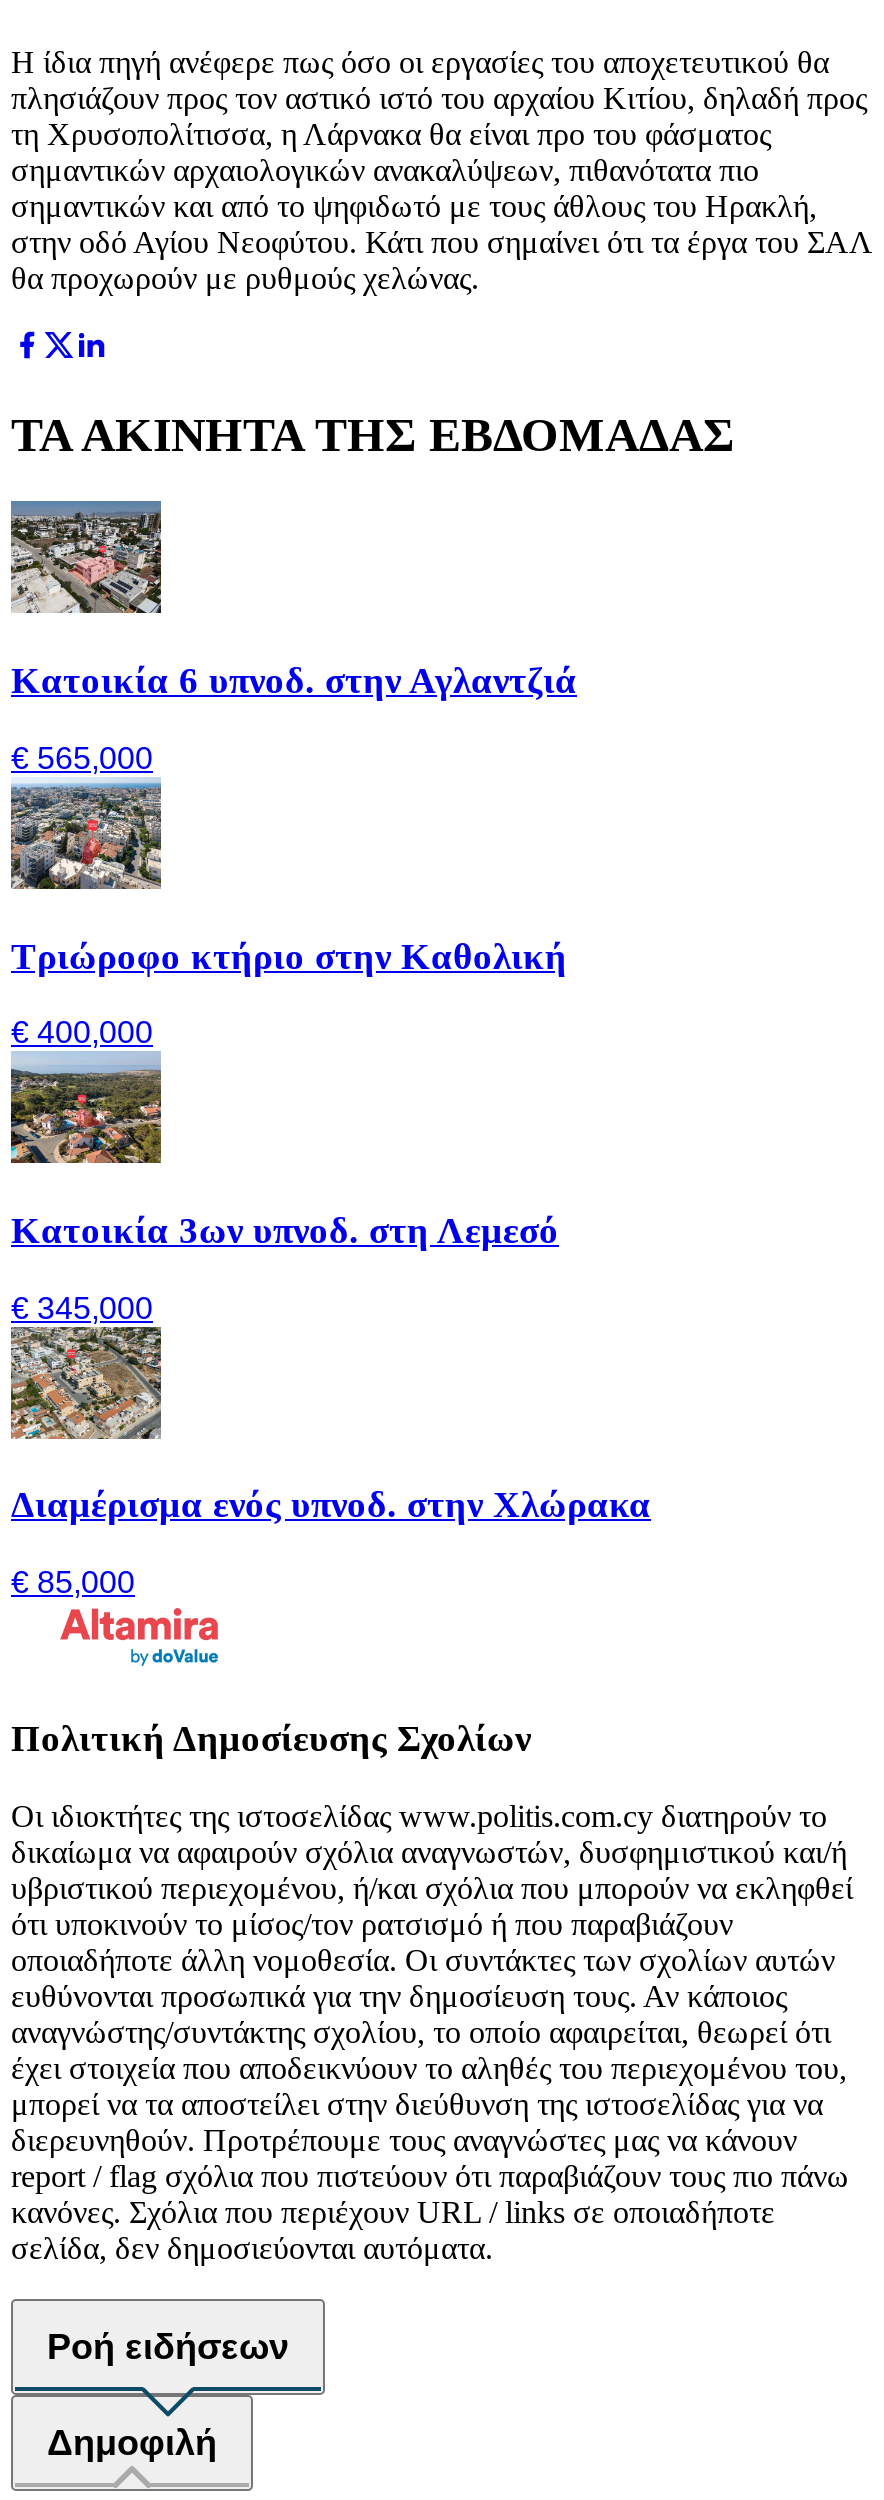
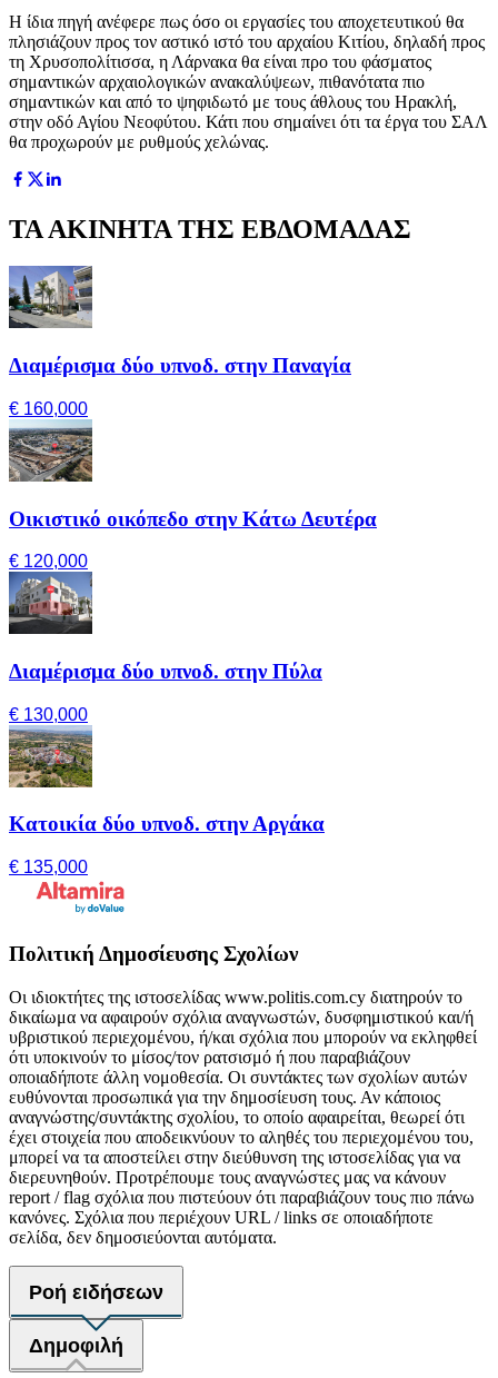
[9,501,577,701] [image] | Κατοικία 6 υπνοδ. στην Αγλαντζιά -> [8,266,351,377] [image] | Διαμέρισμα δύο υπνοδ. στην Παναγία
[11,741,153,775] € 565,000 -> [9,399,88,418] € 160,000
[9,789,567,976] [image] | Τριώροφο κτήριο στην Καθολική -> [9,426,377,530] [image] | Οικιστικό οικόπεδο στην Κάτω Δευτέρα
[11,1016,153,1050] € 400,000 -> [9,552,88,571] € 120,000
[9,1065,559,1251] [image] | Κατοικία 3ων υπνοδ. στη Λεμεσό -> [8,579,322,683] [image] | Διαμέρισμα δύο υπνοδ. στην Πύλα
[11,1291,153,1325] € 345,000 -> [9,705,88,724] € 130,000
[11,1339,651,1526] [image] | Διαμέρισμα ενός υπνοδ. στην Χλώρακα -> [9,732,325,836] [image] | Κατοικία δύο υπνοδ. στην Αργάκα
[11,1565,135,1599] € 85,000 -> [9,858,88,877] € 135,000

